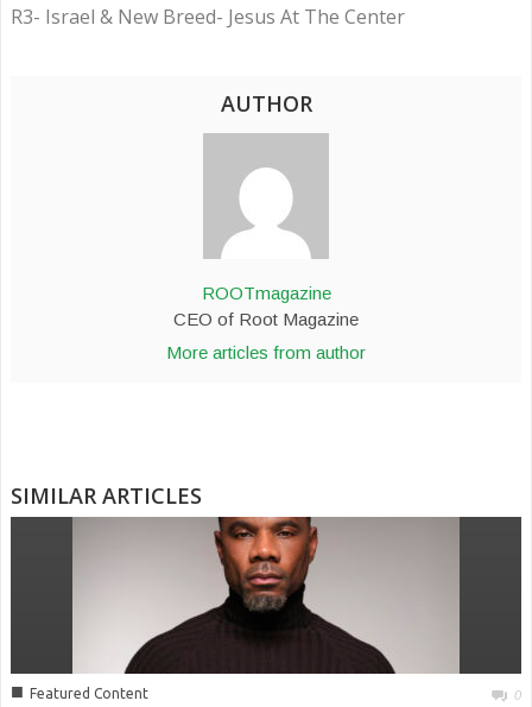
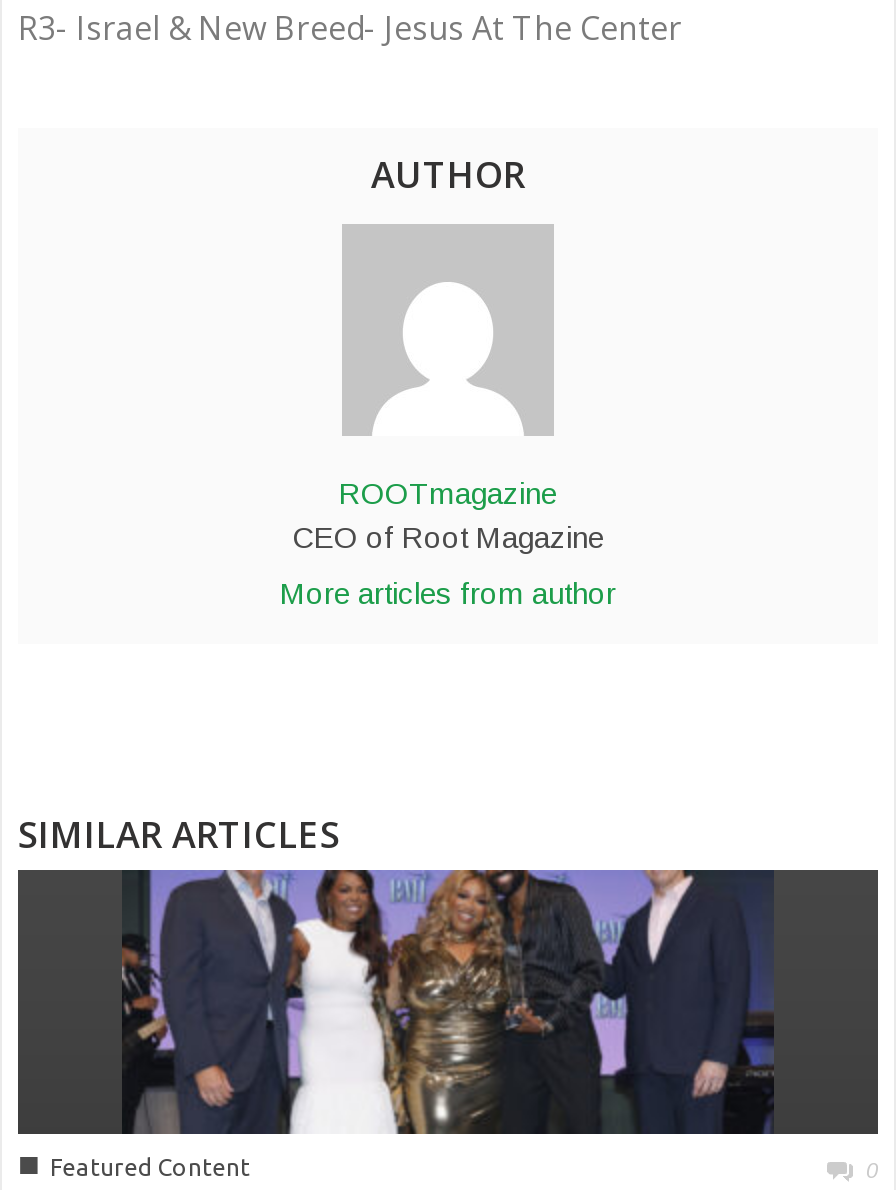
[71,516,461,675] [image] -> [122,868,774,1136] [image]

